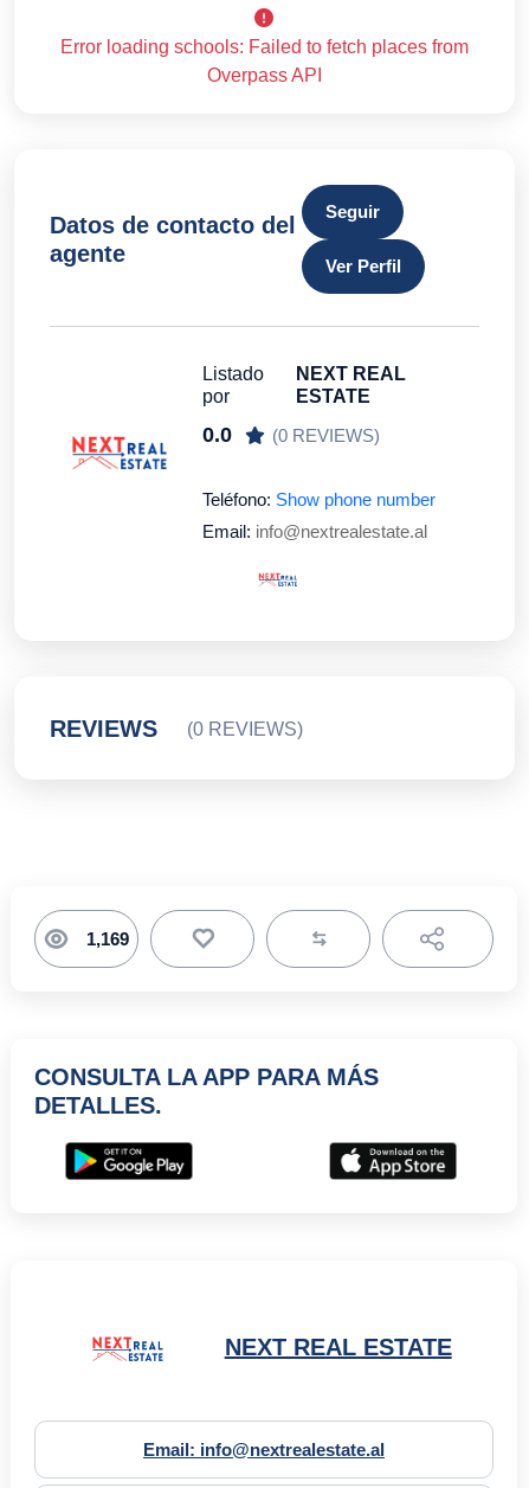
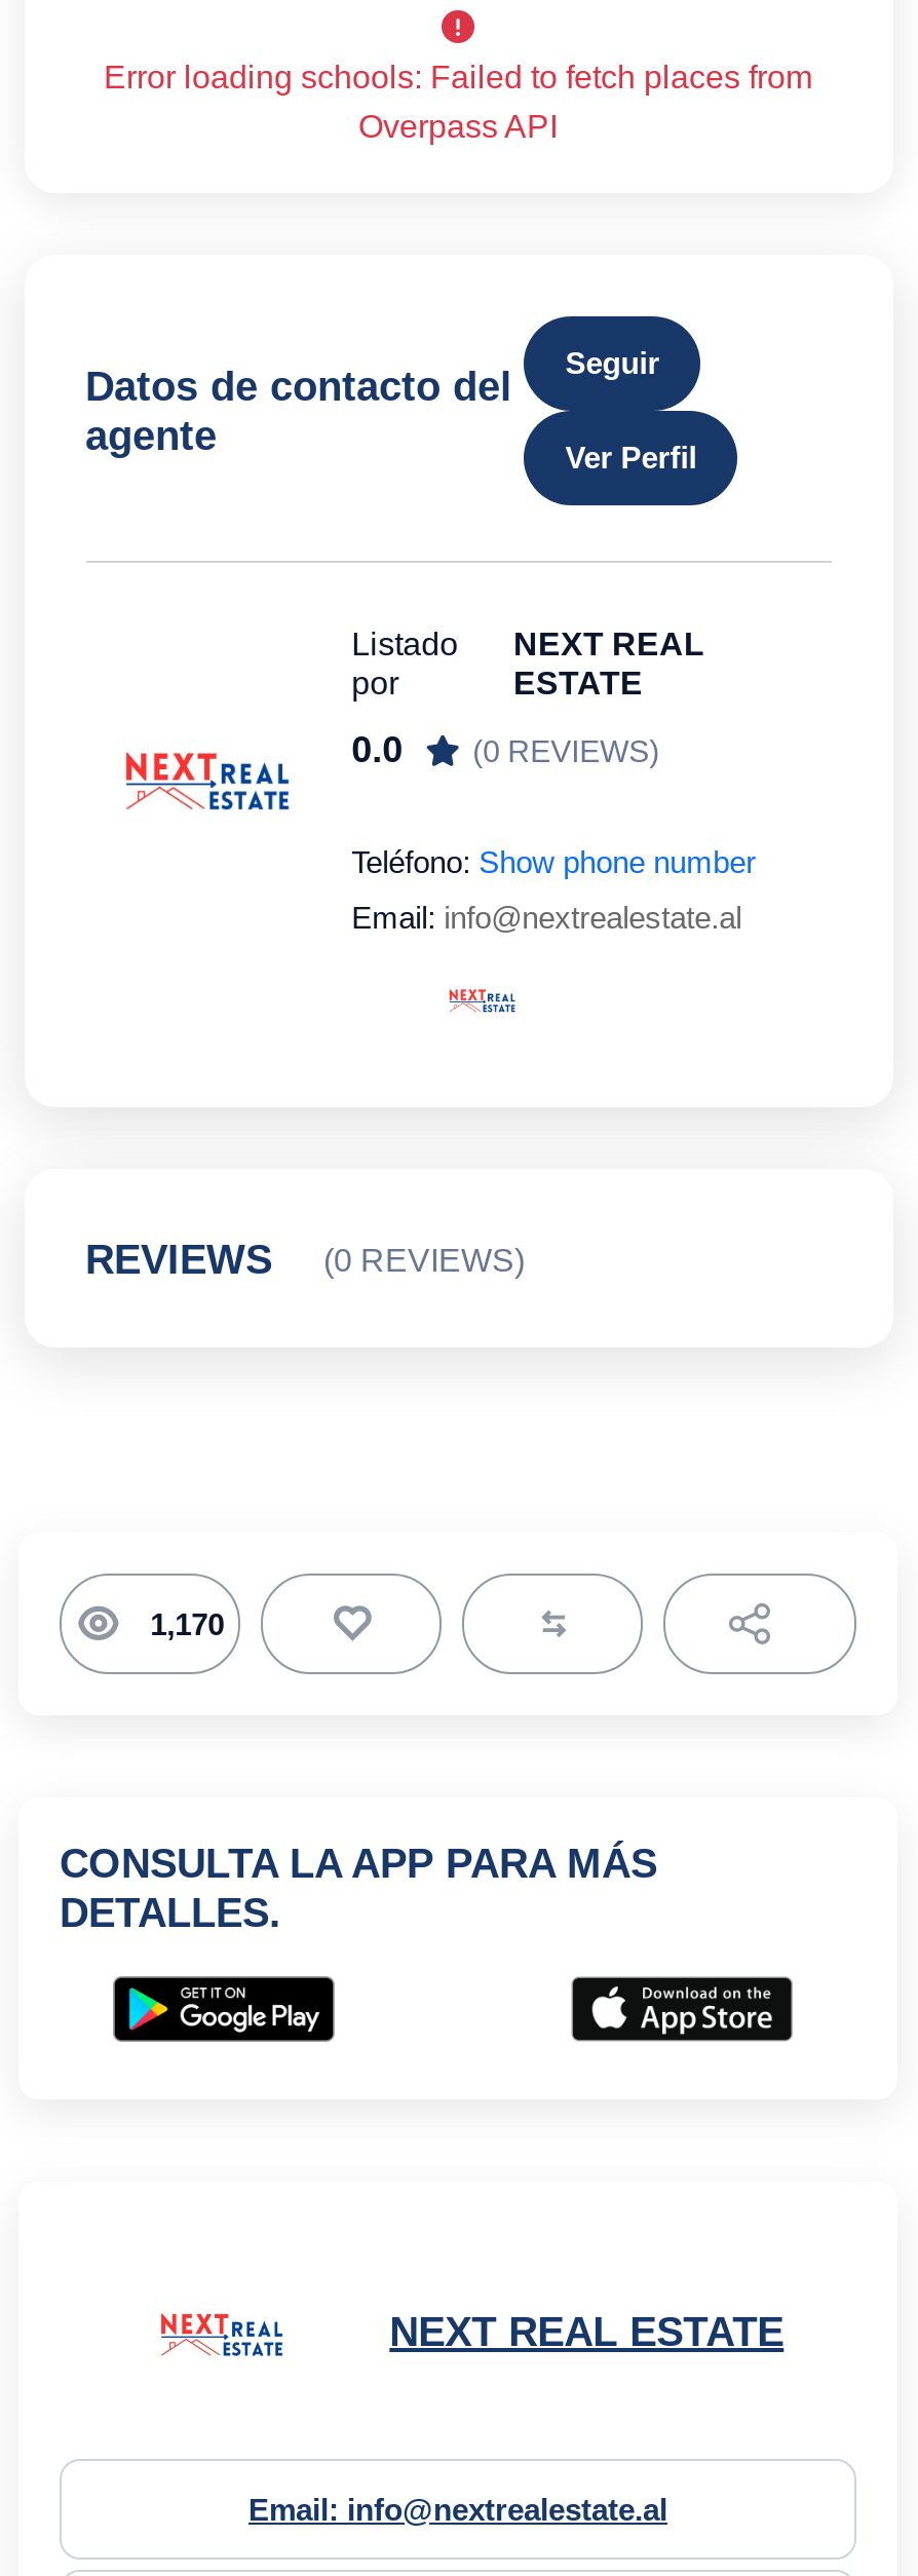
[87,929,129,949] 1,169 -> [150,1606,224,1641] 1,170

